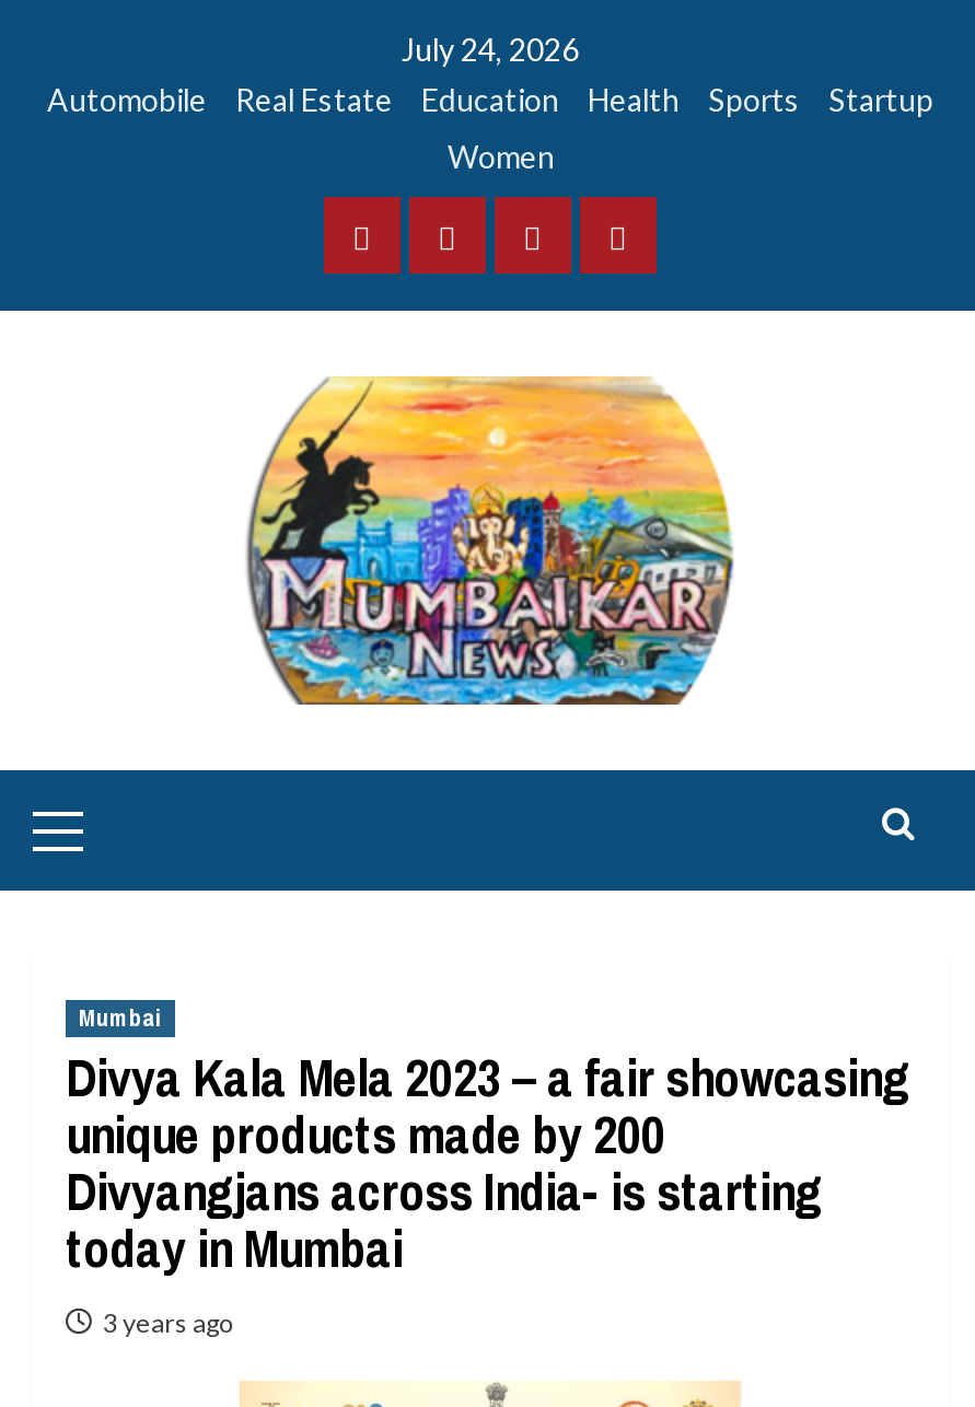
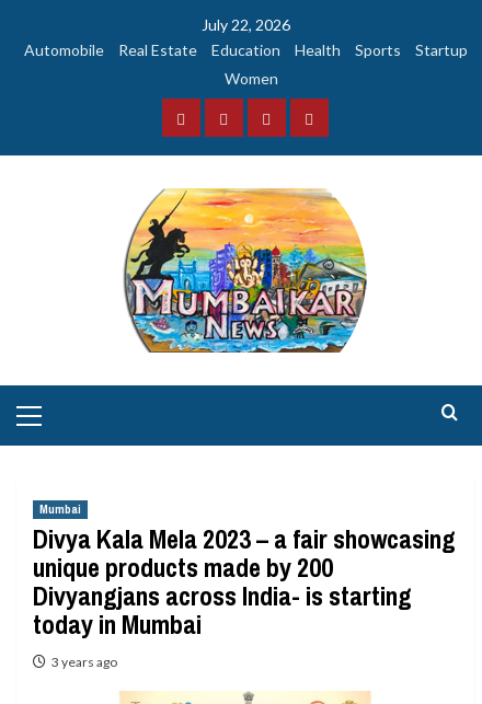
[402,31,579,68] July 24, 2026 -> [201,15,290,34] July 22, 2026

